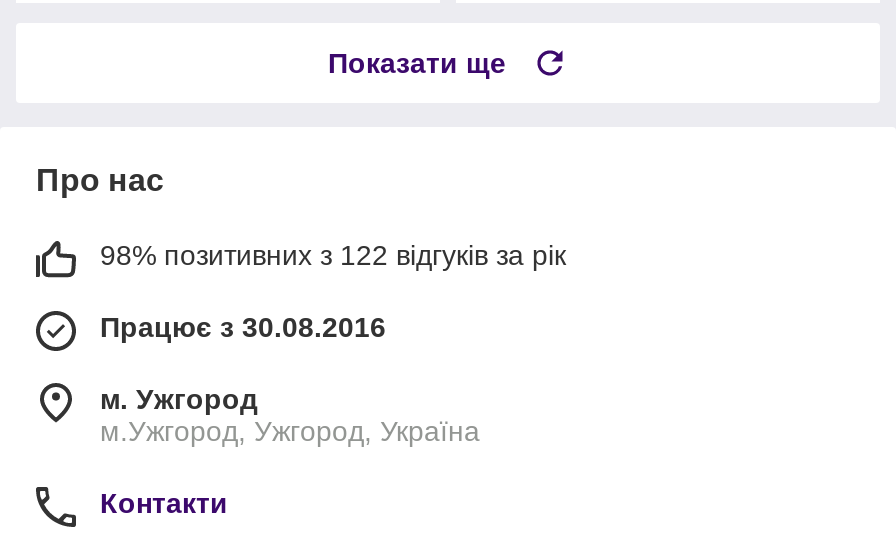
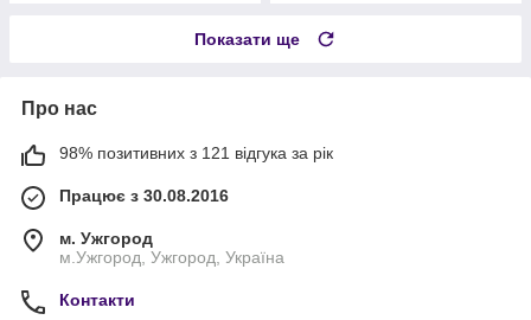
[100,239,566,271] 98% позитивних з 122 відгуків за рік -> [59,143,333,162] 98% позитивних з 121 відгука за рік

